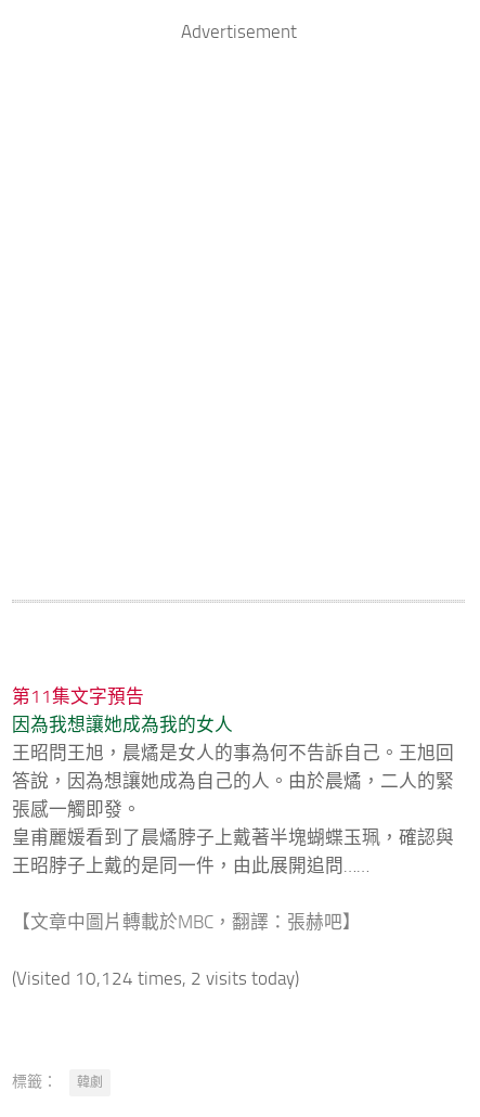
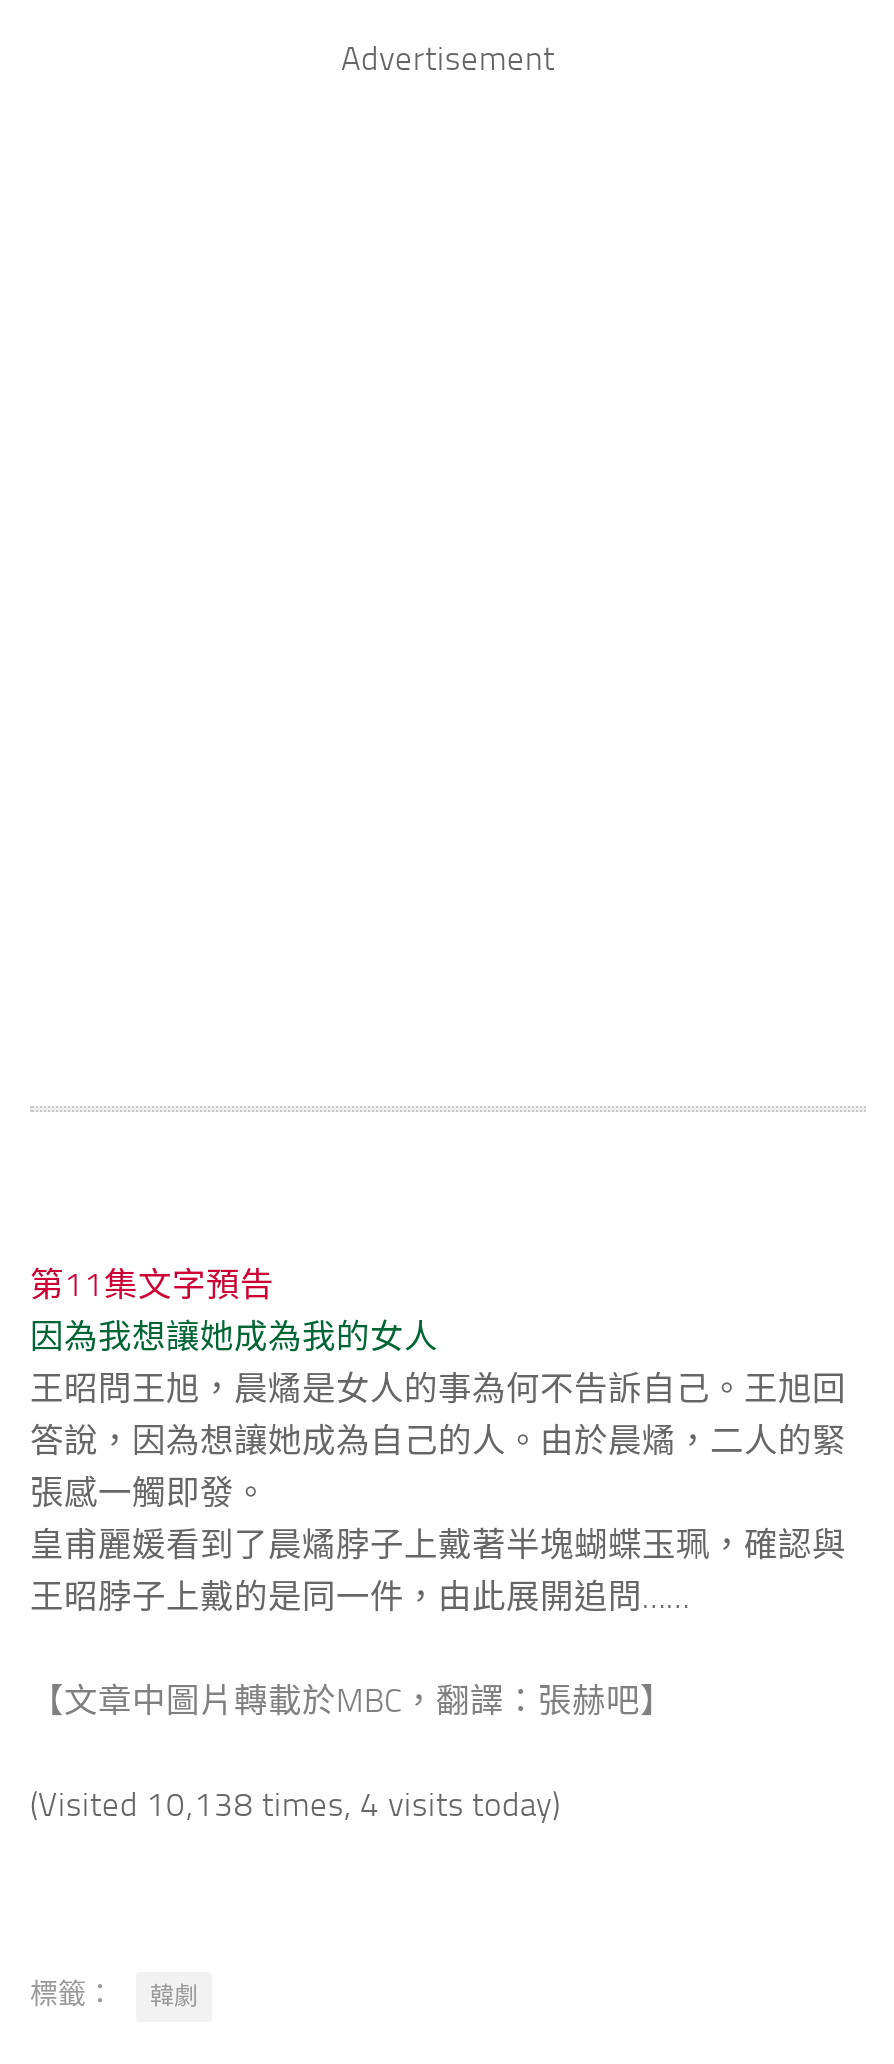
[12,967,299,989] (Visited 10,124 times, 2 visits today) -> [30,1783,560,1823] (Visited 10,138 times, 4 visits today)

